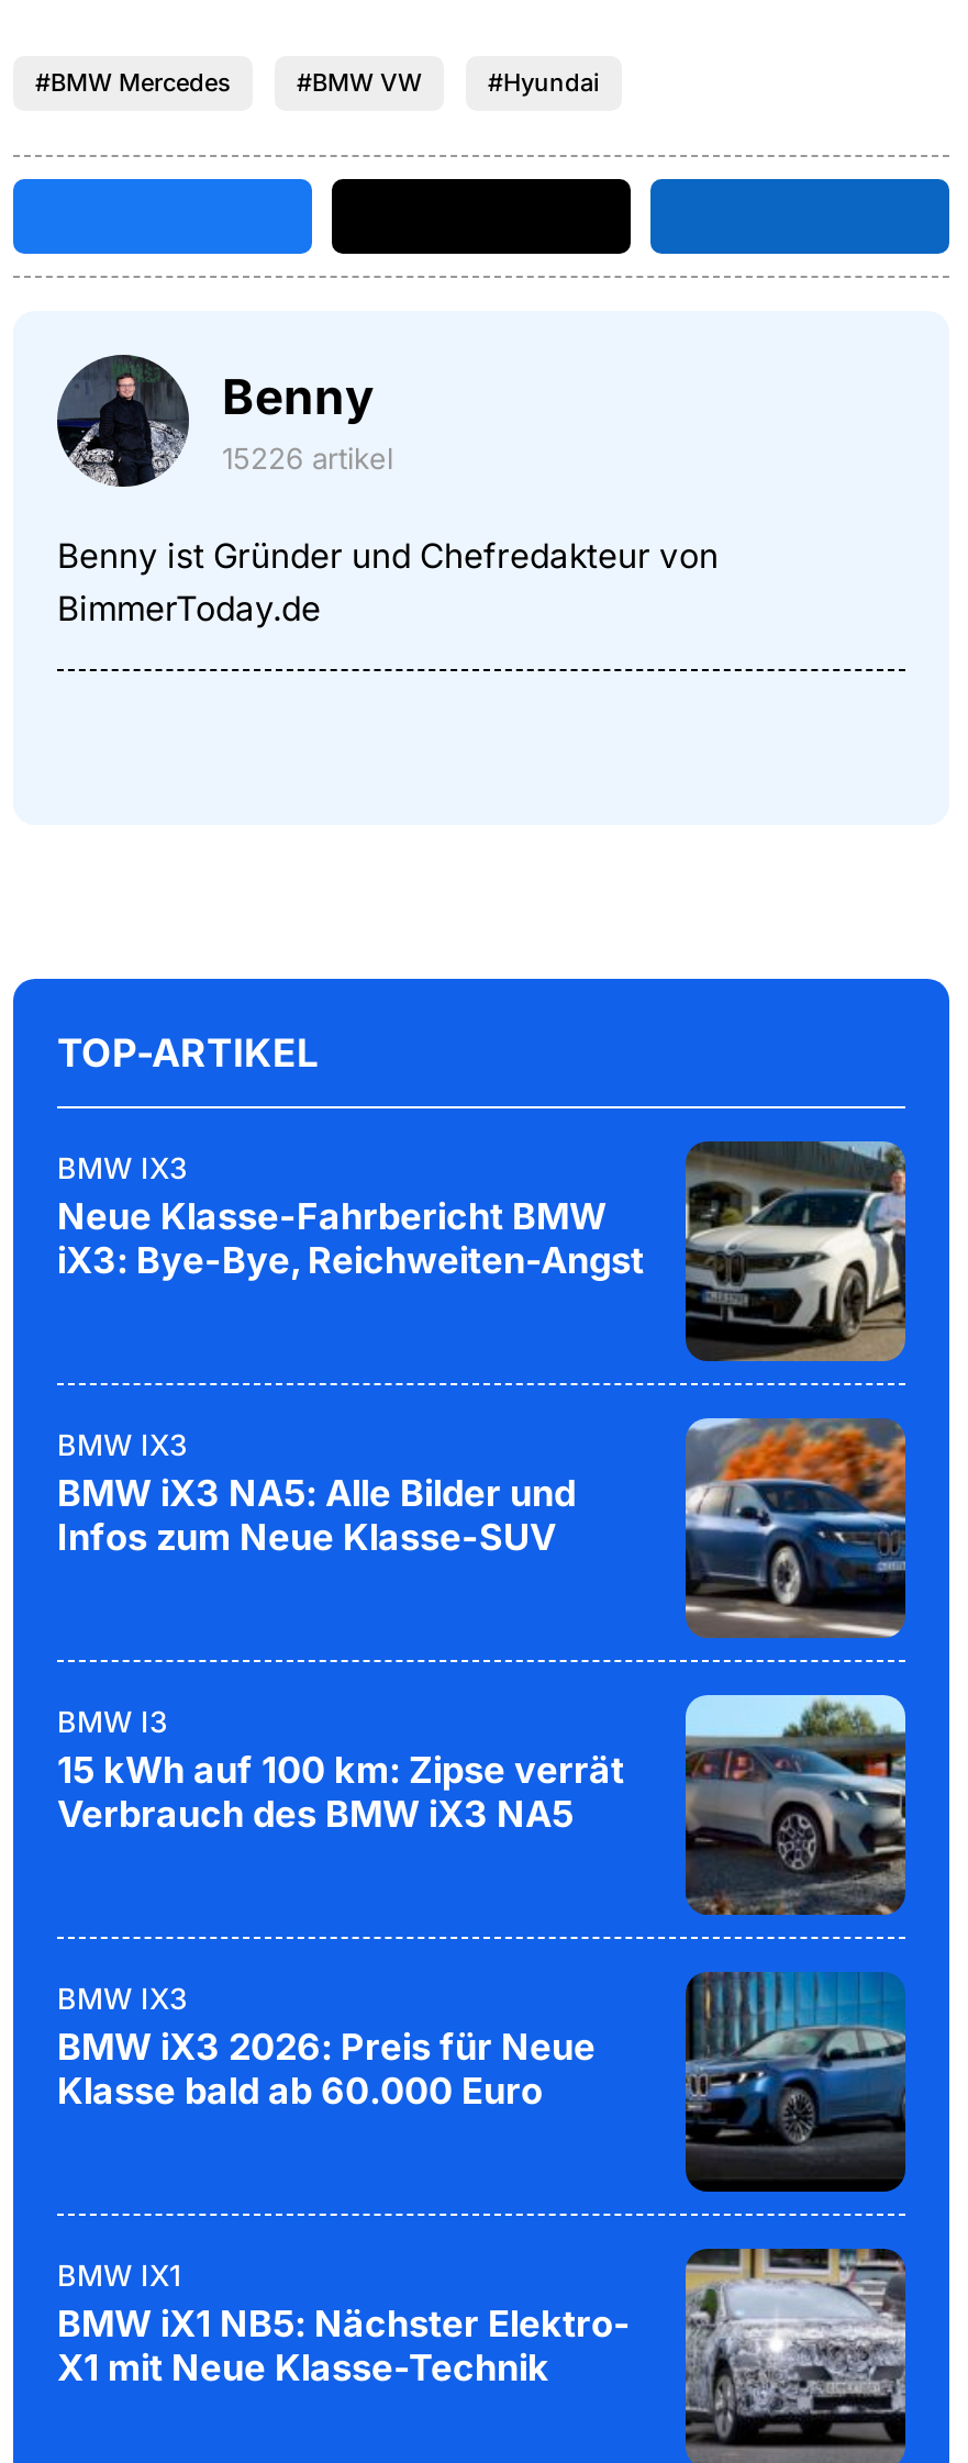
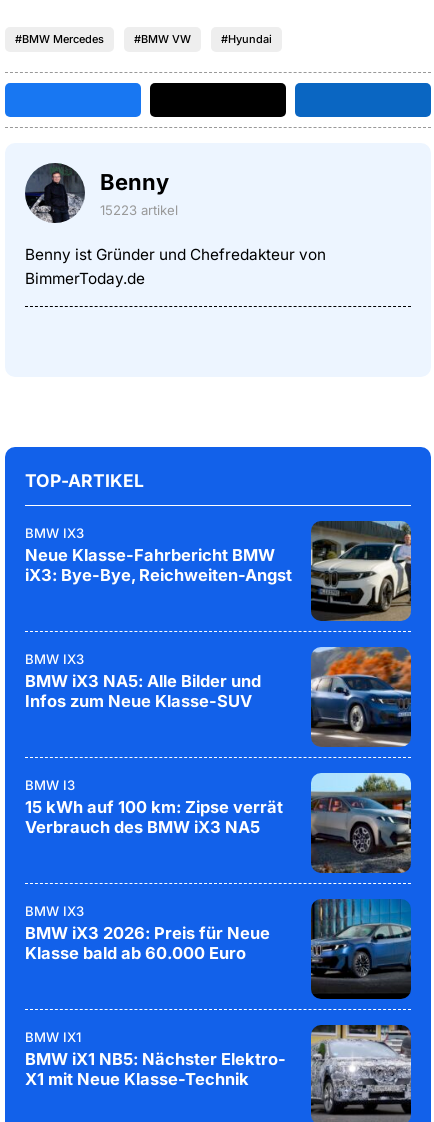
[222,442,393,477] 15226 artikel -> [100,202,178,218] 15223 artikel

